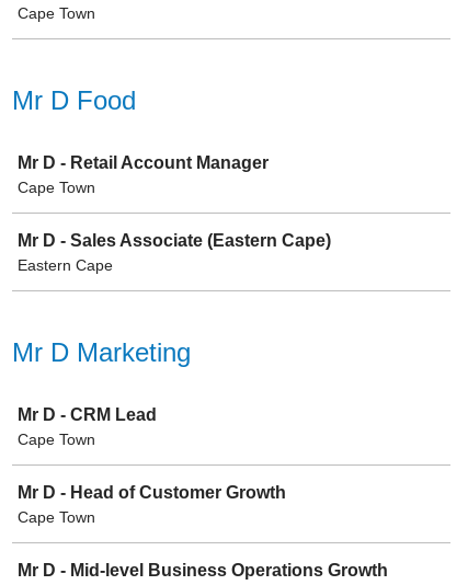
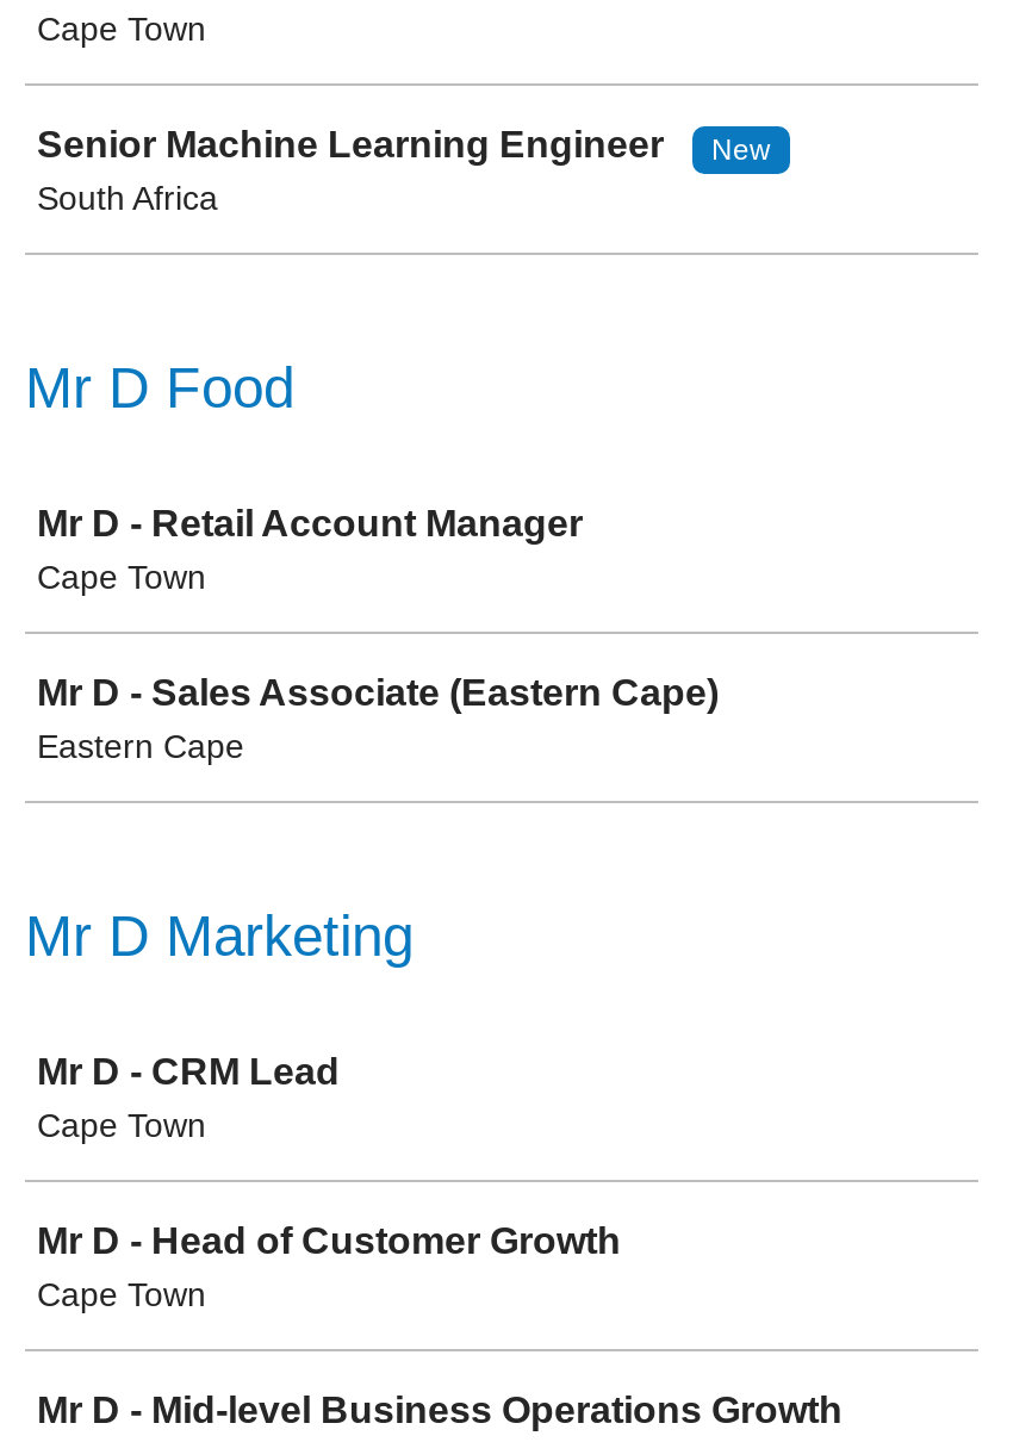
none -> [37,124,771,217] Senior Machine Learning Engineer | New | South Africa

